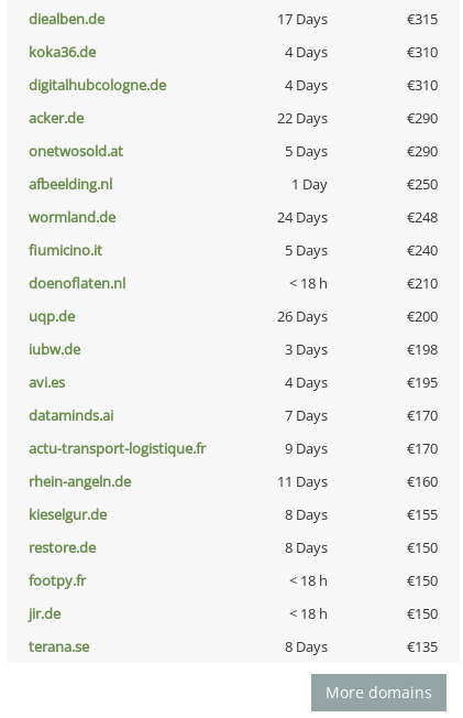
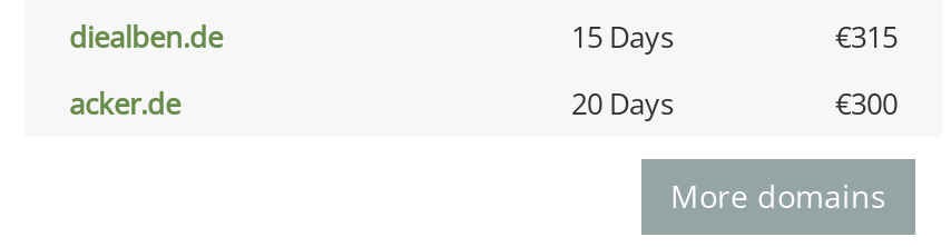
[277,9,327,29] 17 Days -> [571,17,674,57] 15 Days
[29,42,438,95] koka36.de | 4 Days | €310 | digitalhubcologne.de | 4 Days | €310 -> none
[29,108,438,656] 22 Days | €290 | onetwosold.at | 5 Days | €290 | afbeelding.nl | 1 Day | €250 | wormland.de | 24 Days | €248 | fiumicino.it | 5 Days | €240 | doenoflaten.nl | < 18 h | €210 | uqp.de | 26 Days | €200 | iubw.de | 3 Days | €198 | avi.es | 4 Days | €195 | dataminds.ai | 7 Days | €170 | actu-transport-logistique.fr | 9 Days | €170 | rhein-angeln.de | 11 Days | €160 | kieselgur.de | 8 Days | €155 | restore.de | 8 Days | €150 | footpy.fr | < 18 h | €150 | jir.de | < 18 h | €150 | terana.se | 8 Days | €135 -> [571,83,898,123] 20 Days | €300

